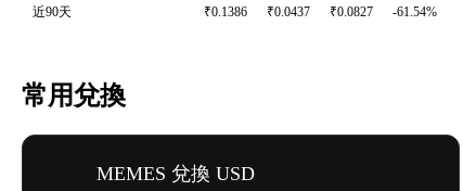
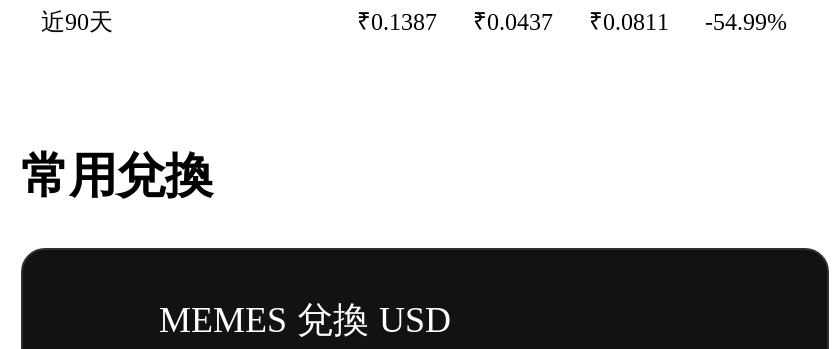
[204,4,247,20] ₹0.1386 -> [357,8,437,36] ₹0.1387
[330,4,373,20] ₹0.0827 -> [589,8,669,36] ₹0.0811
[393,4,437,20] -61.54% -> [705,8,787,36] -54.99%

